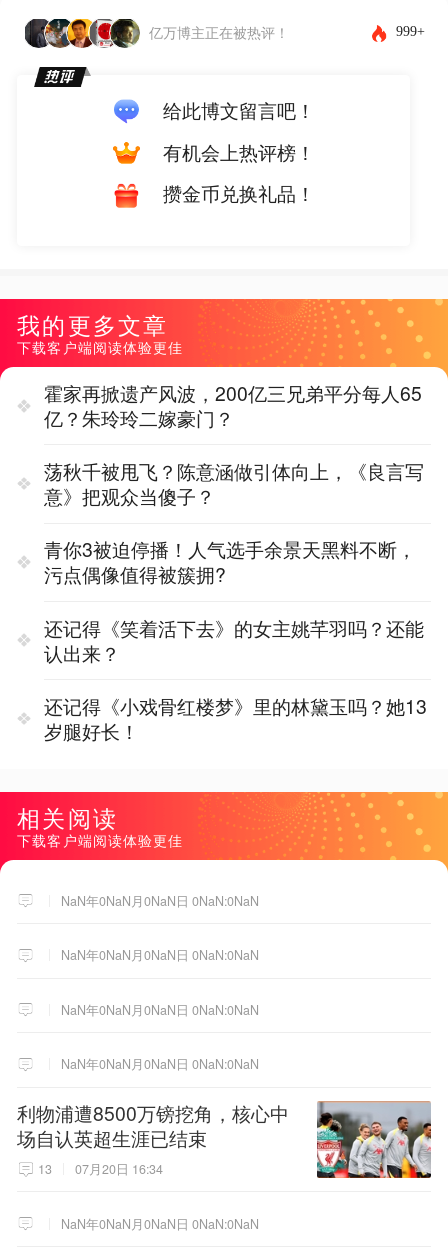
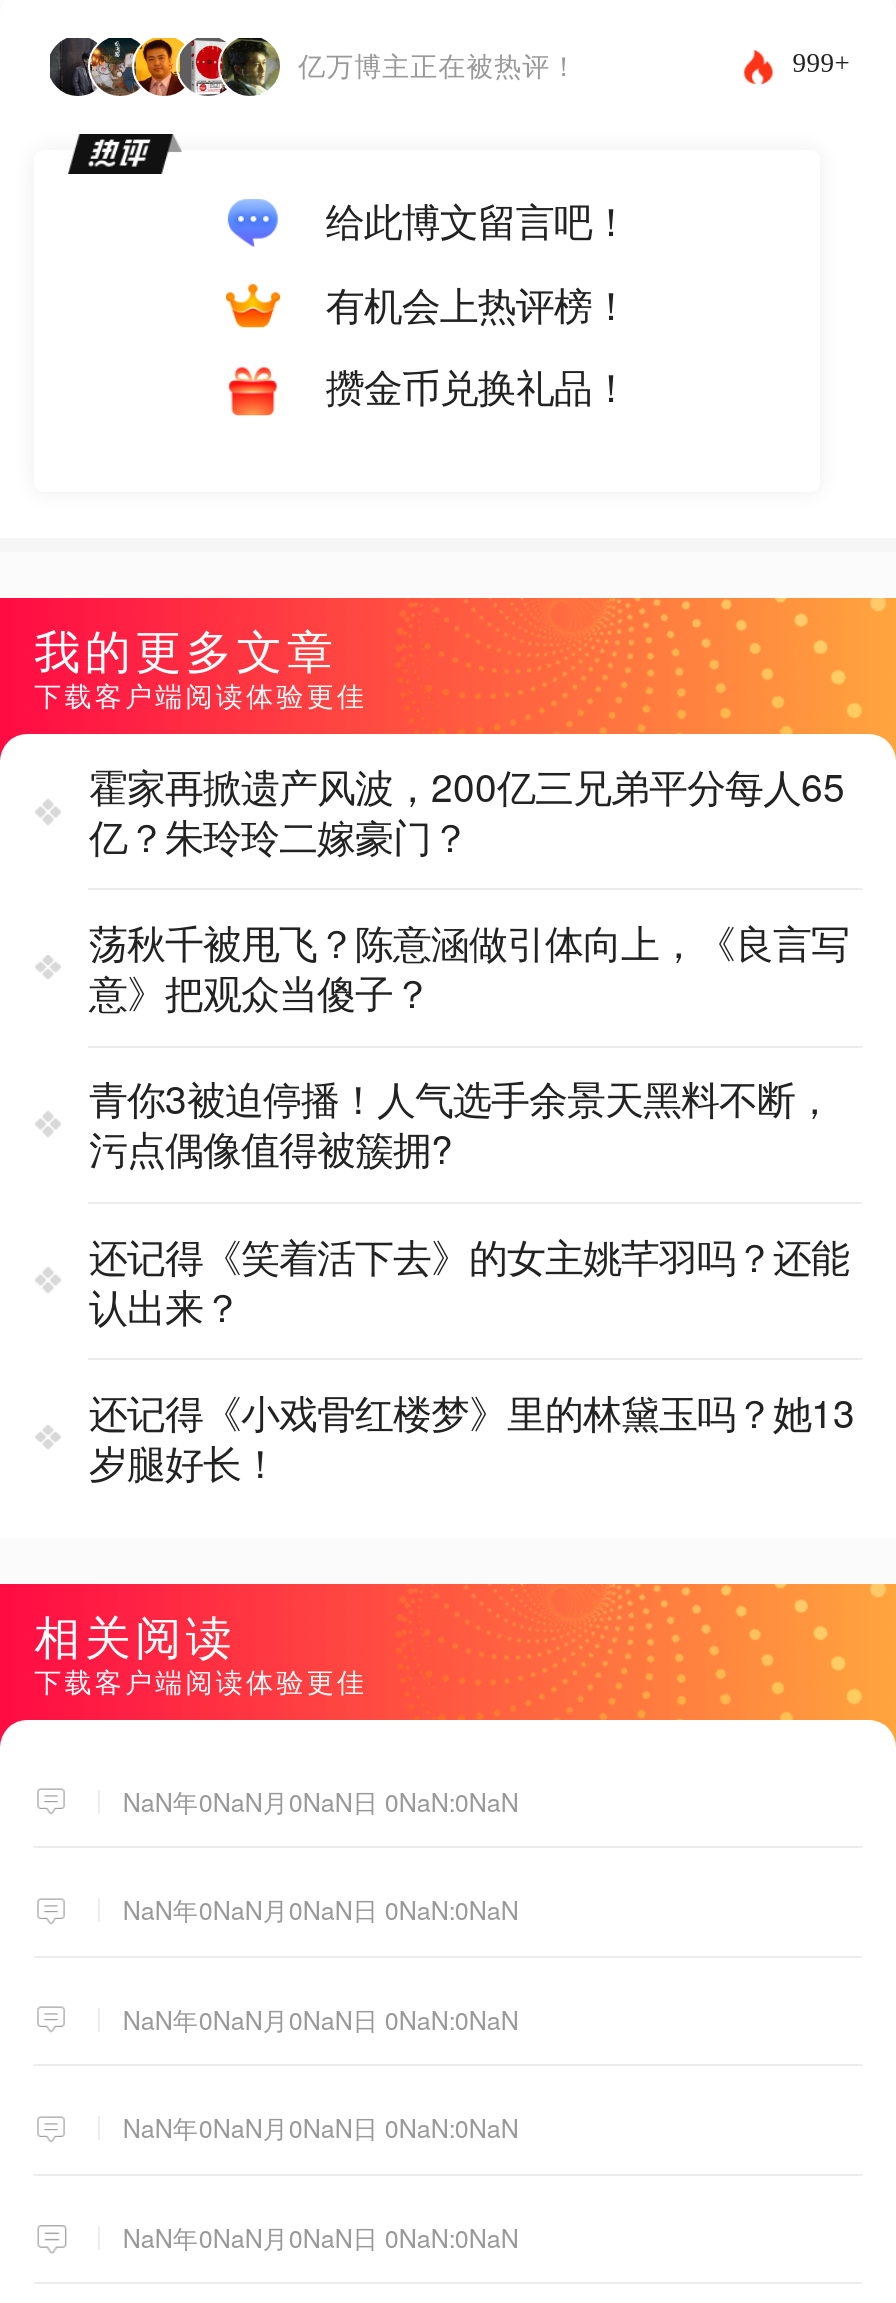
[17,1099,432,1179] [image] | 利物浦遭8500万镑挖角，核心中 | 场自认英超生涯已结束 | 13 | 07月20日 16:34 -> none

